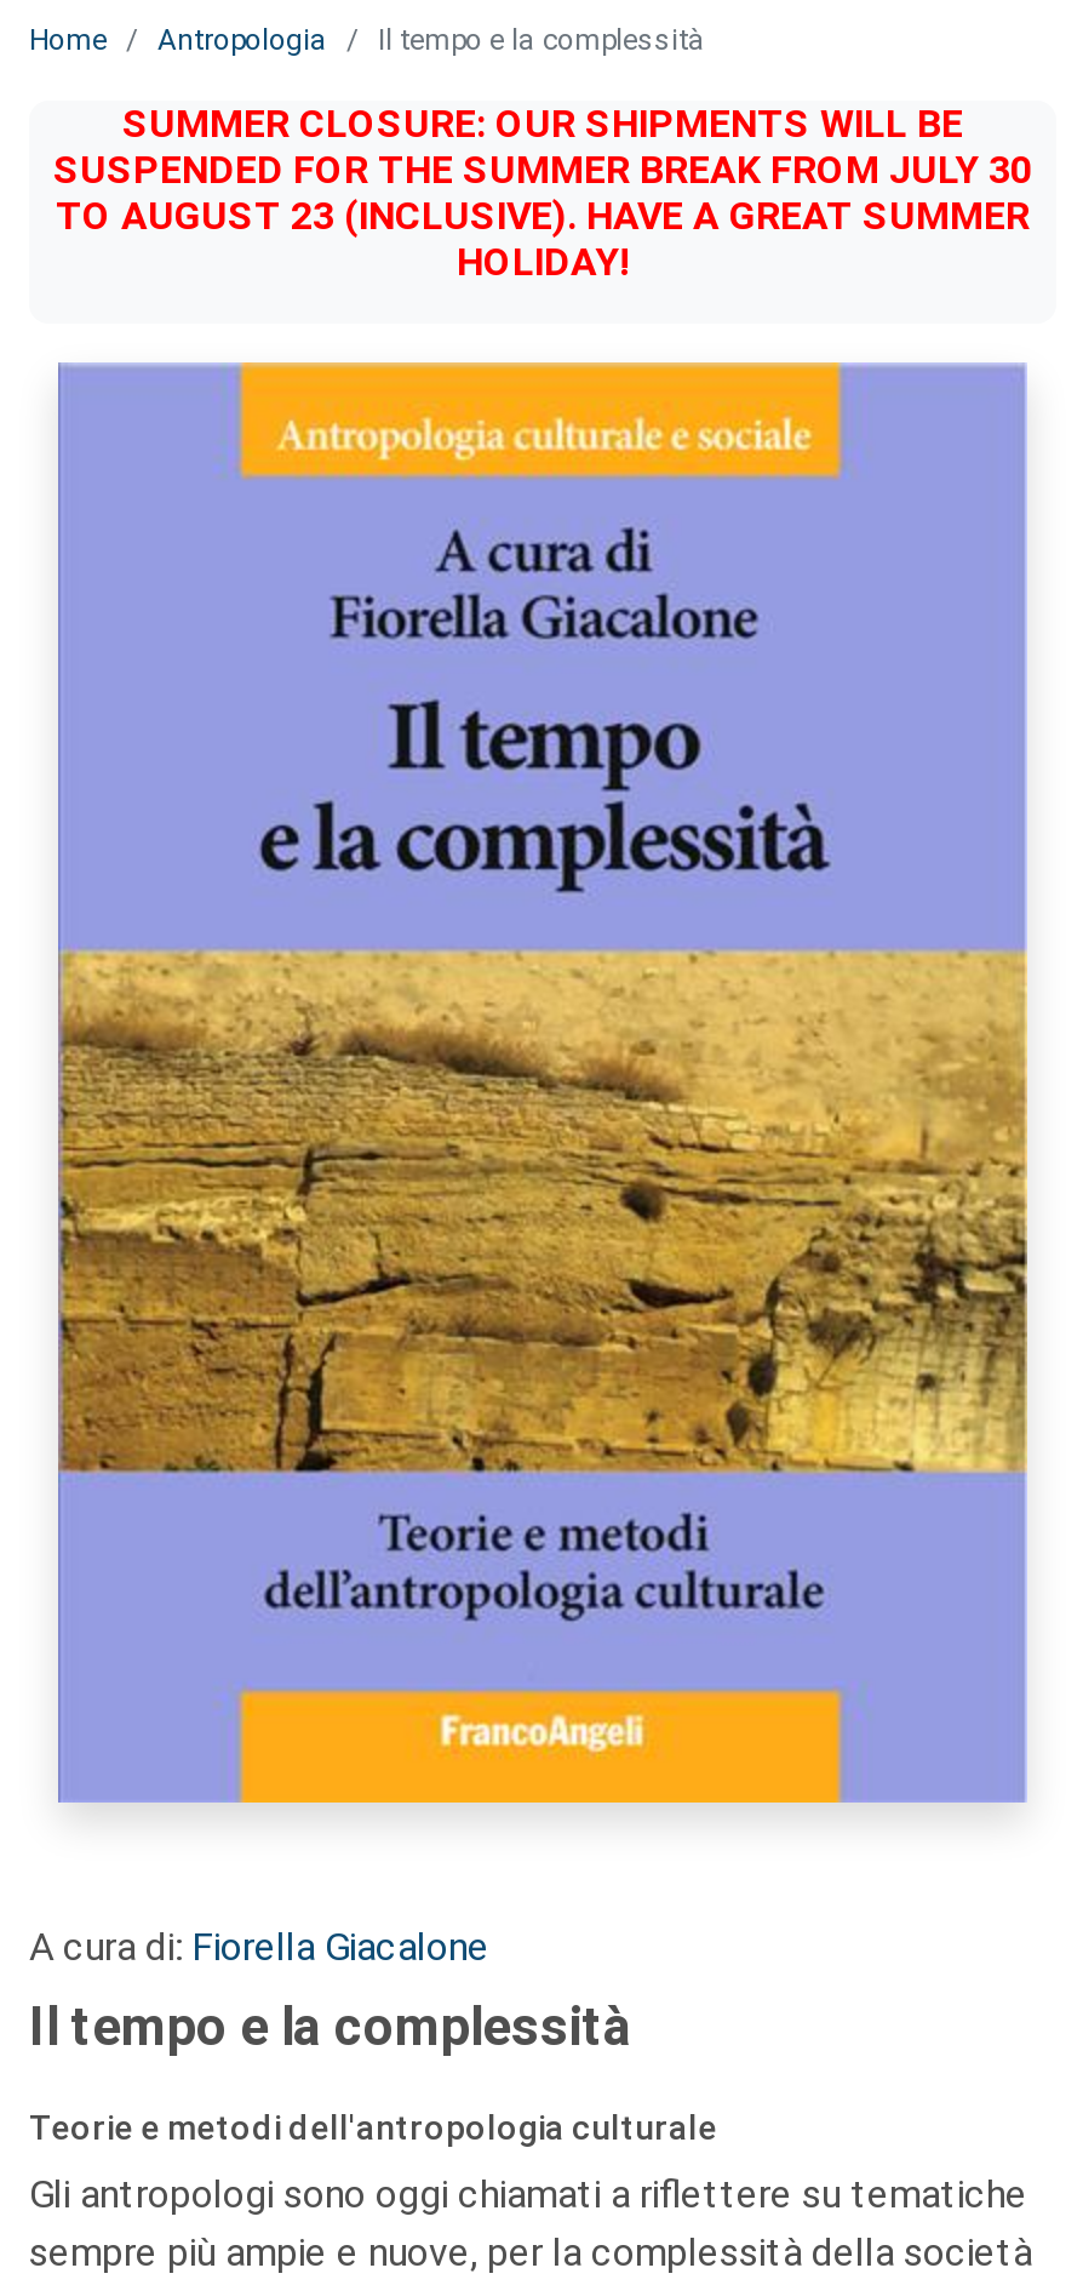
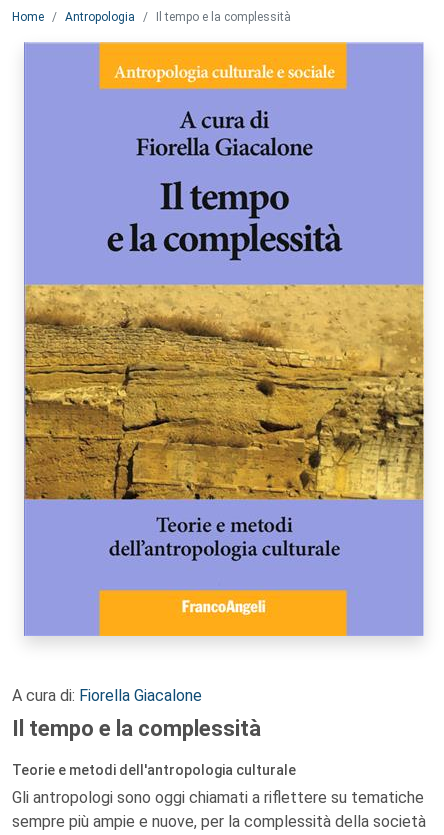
[53,101,1032,285] SUMMER CLOSURE: OUR SHIPMENTS WILL BE | SUSPENDED FOR THE SUMMER BREAK FROM JULY 30 | TO AUGUST 23 (INCLUSIVE). HAVE A GREAT SUMMER | HOLIDAY! -> none

